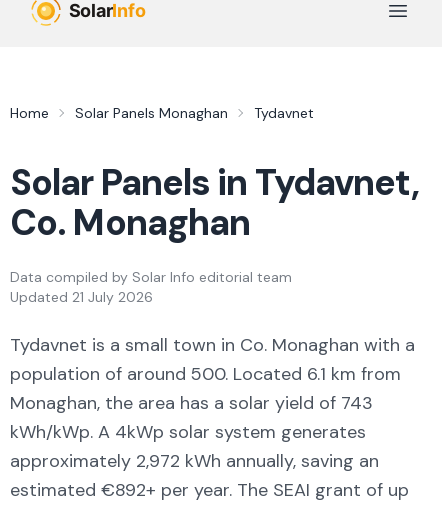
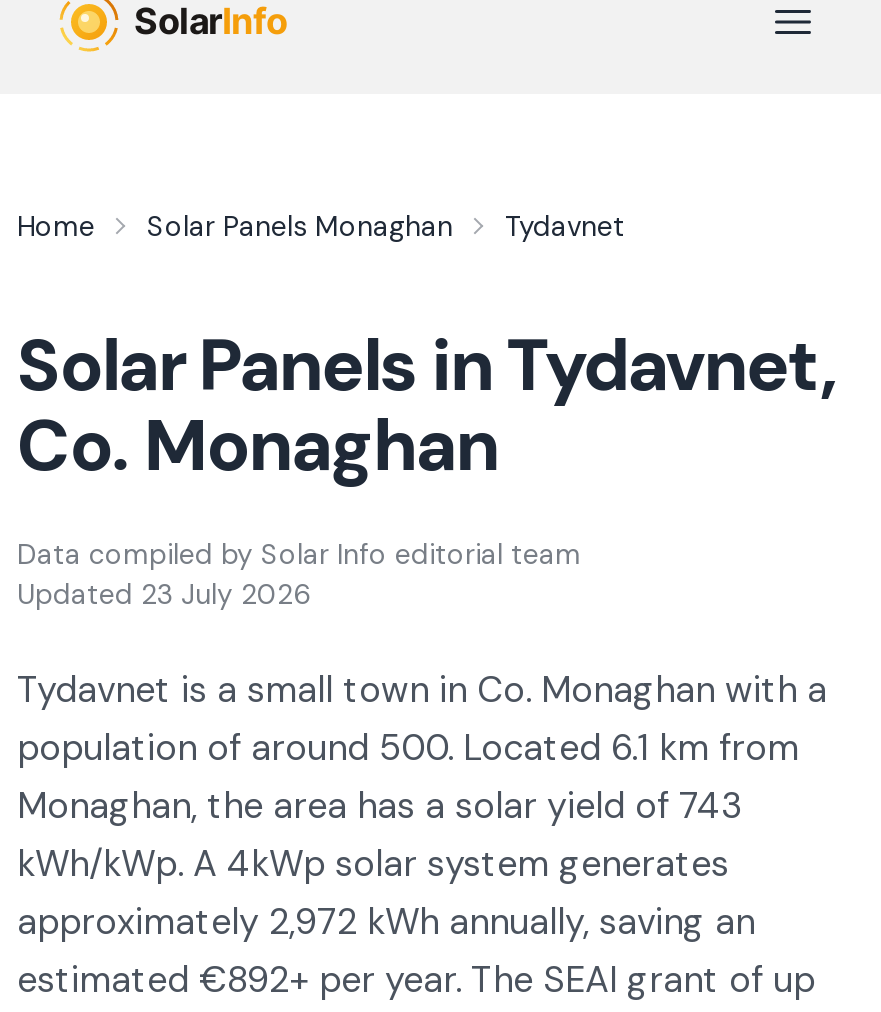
[10,288,153,306] Updated 21 July 2026 -> [17,576,311,612] Updated 23 July 2026

